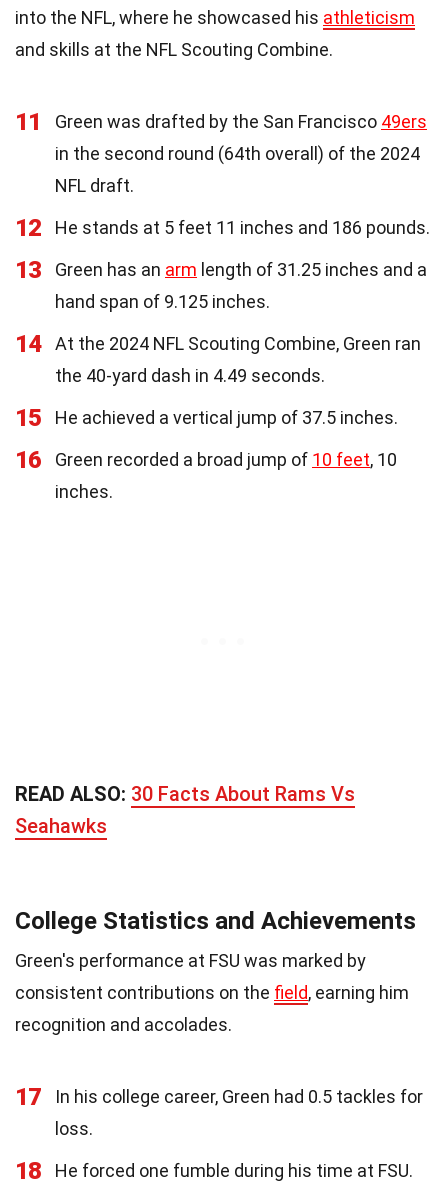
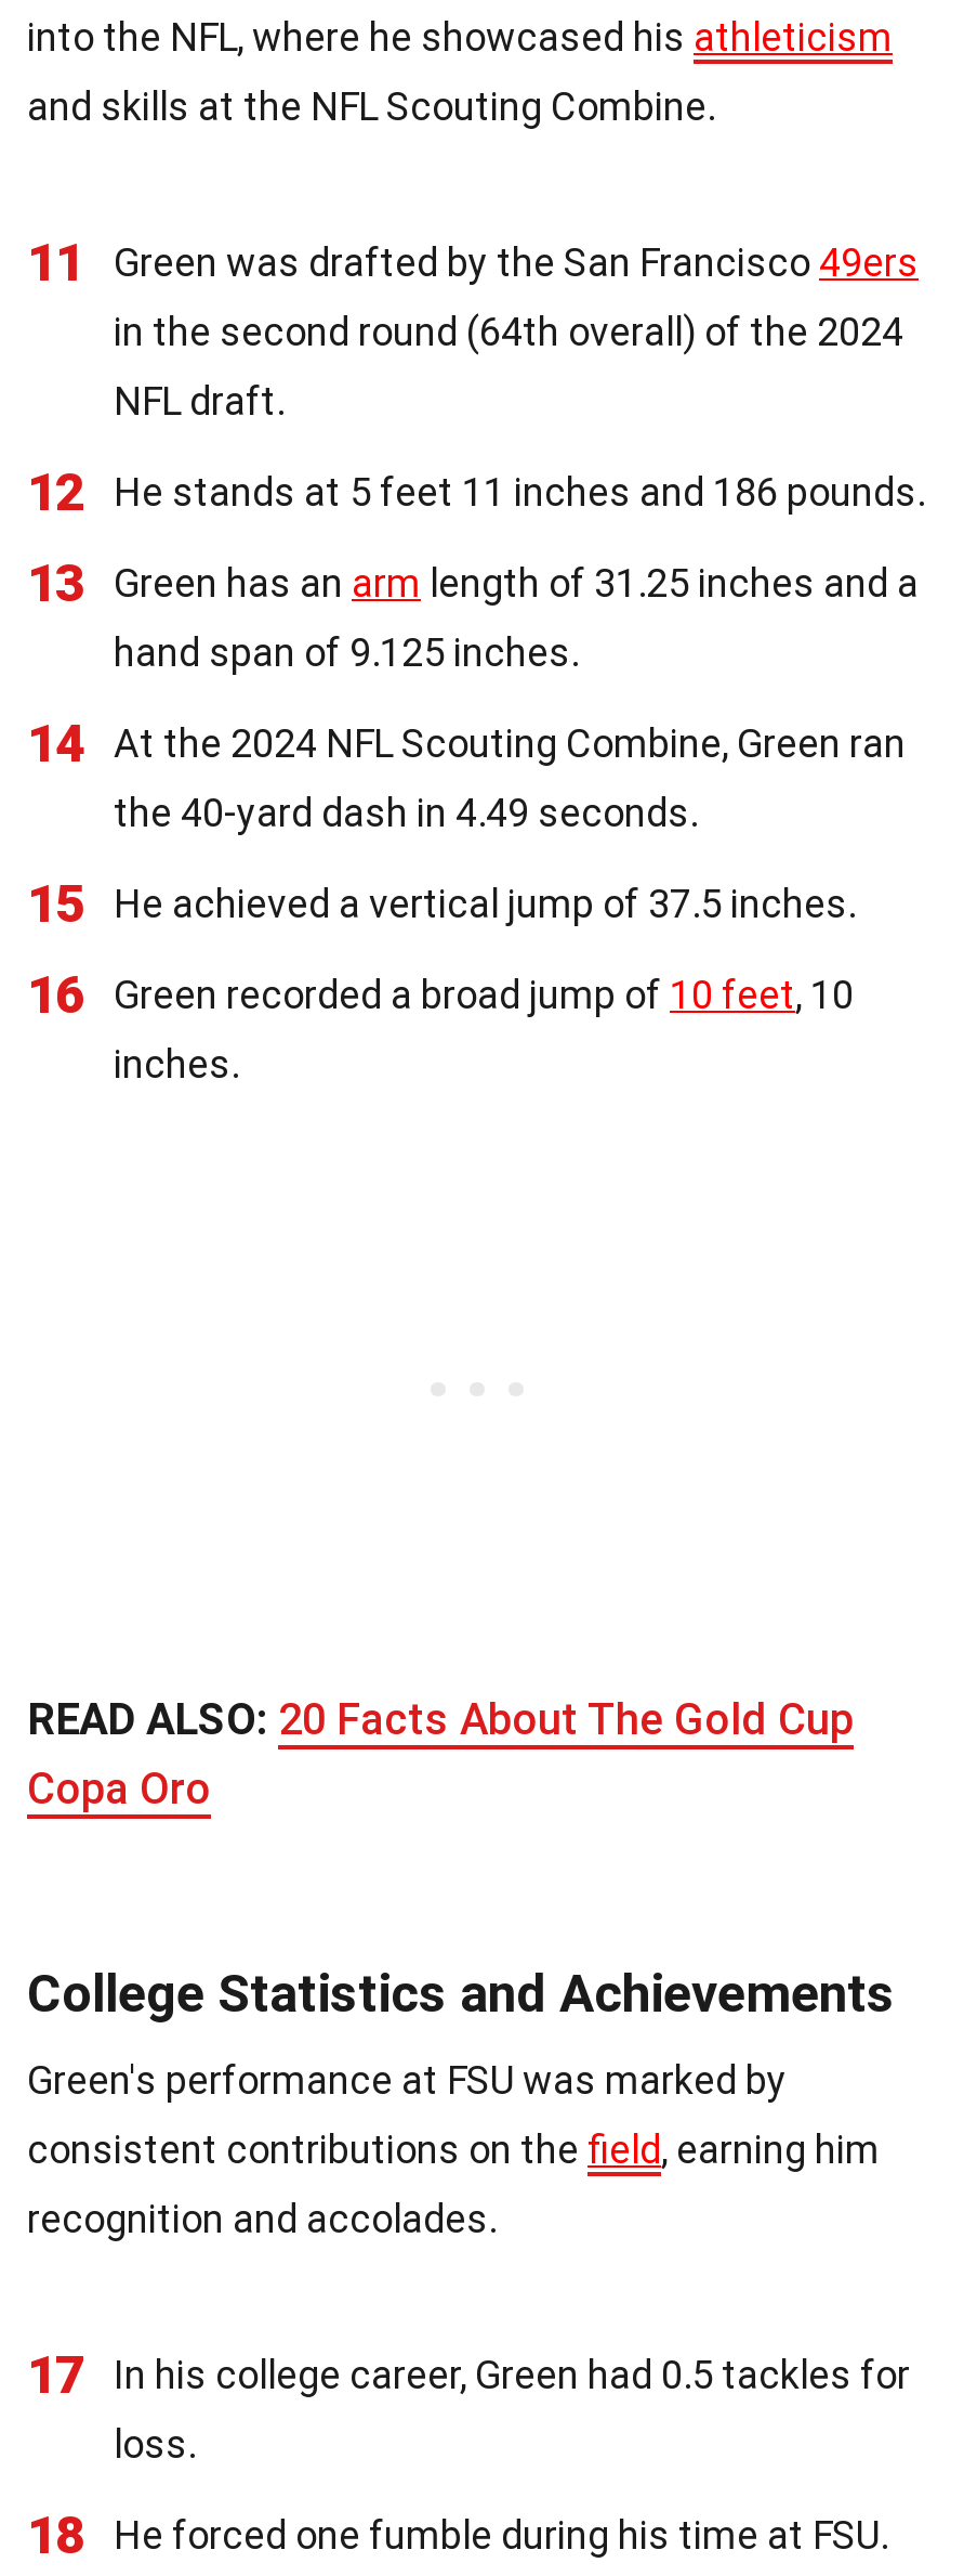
[15,782,355,838] READ ALSO: 30 Facts About Rams Vs | Seahawks -> [27,1693,854,1815] READ ALSO: 20 Facts About The Gold Cup | Copa Oro

